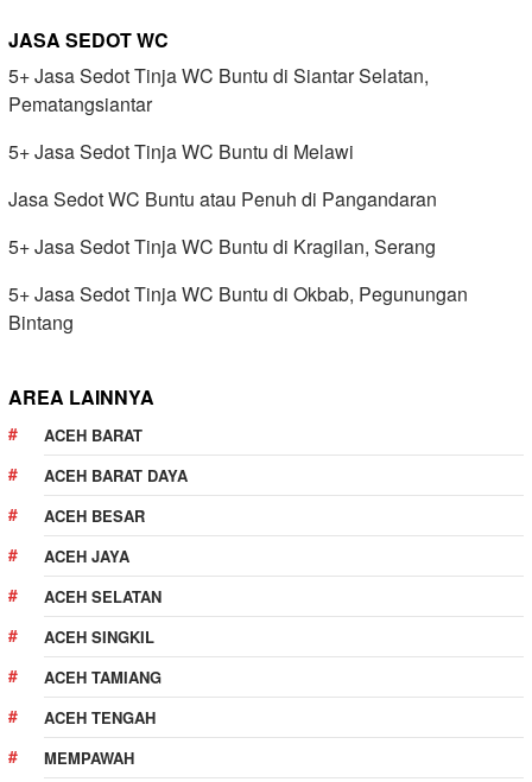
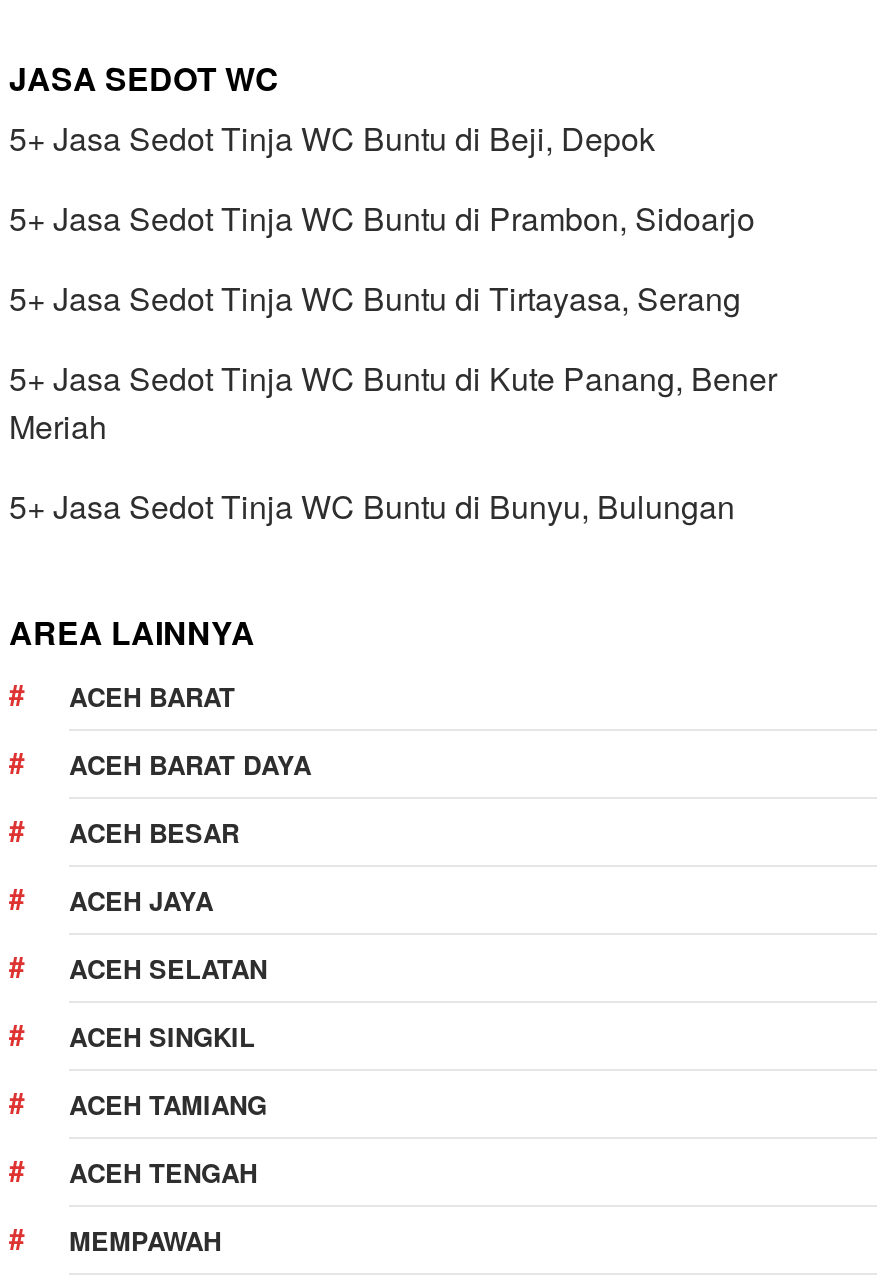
[8,62,429,118] 5+ Jasa Sedot Tinja WC Buntu di Siantar Selatan, | Pematangsiantar -> [9,116,655,162] 5+ Jasa Sedot Tinja WC Buntu di Beji, Depok
[8,138,354,165] 5+ Jasa Sedot Tinja WC Buntu di Melawi -> [9,196,755,242] 5+ Jasa Sedot Tinja WC Buntu di Prambon, Sidoarjo
[8,186,437,213] Jasa Sedot WC Buntu atau Penuh di Pangandaran -> [9,276,741,322] 5+ Jasa Sedot Tinja WC Buntu di Tirtayasa, Serang
[8,233,436,260] 5+ Jasa Sedot Tinja WC Buntu di Kragilan, Serang -> [9,356,777,450] 5+ Jasa Sedot Tinja WC Buntu di Kute Panang, Bener | Meriah
[8,281,468,336] 5+ Jasa Sedot Tinja WC Buntu di Okbab, Pegunungan | Bintang -> [9,484,735,530] 5+ Jasa Sedot Tinja WC Buntu di Bunyu, Bulungan

